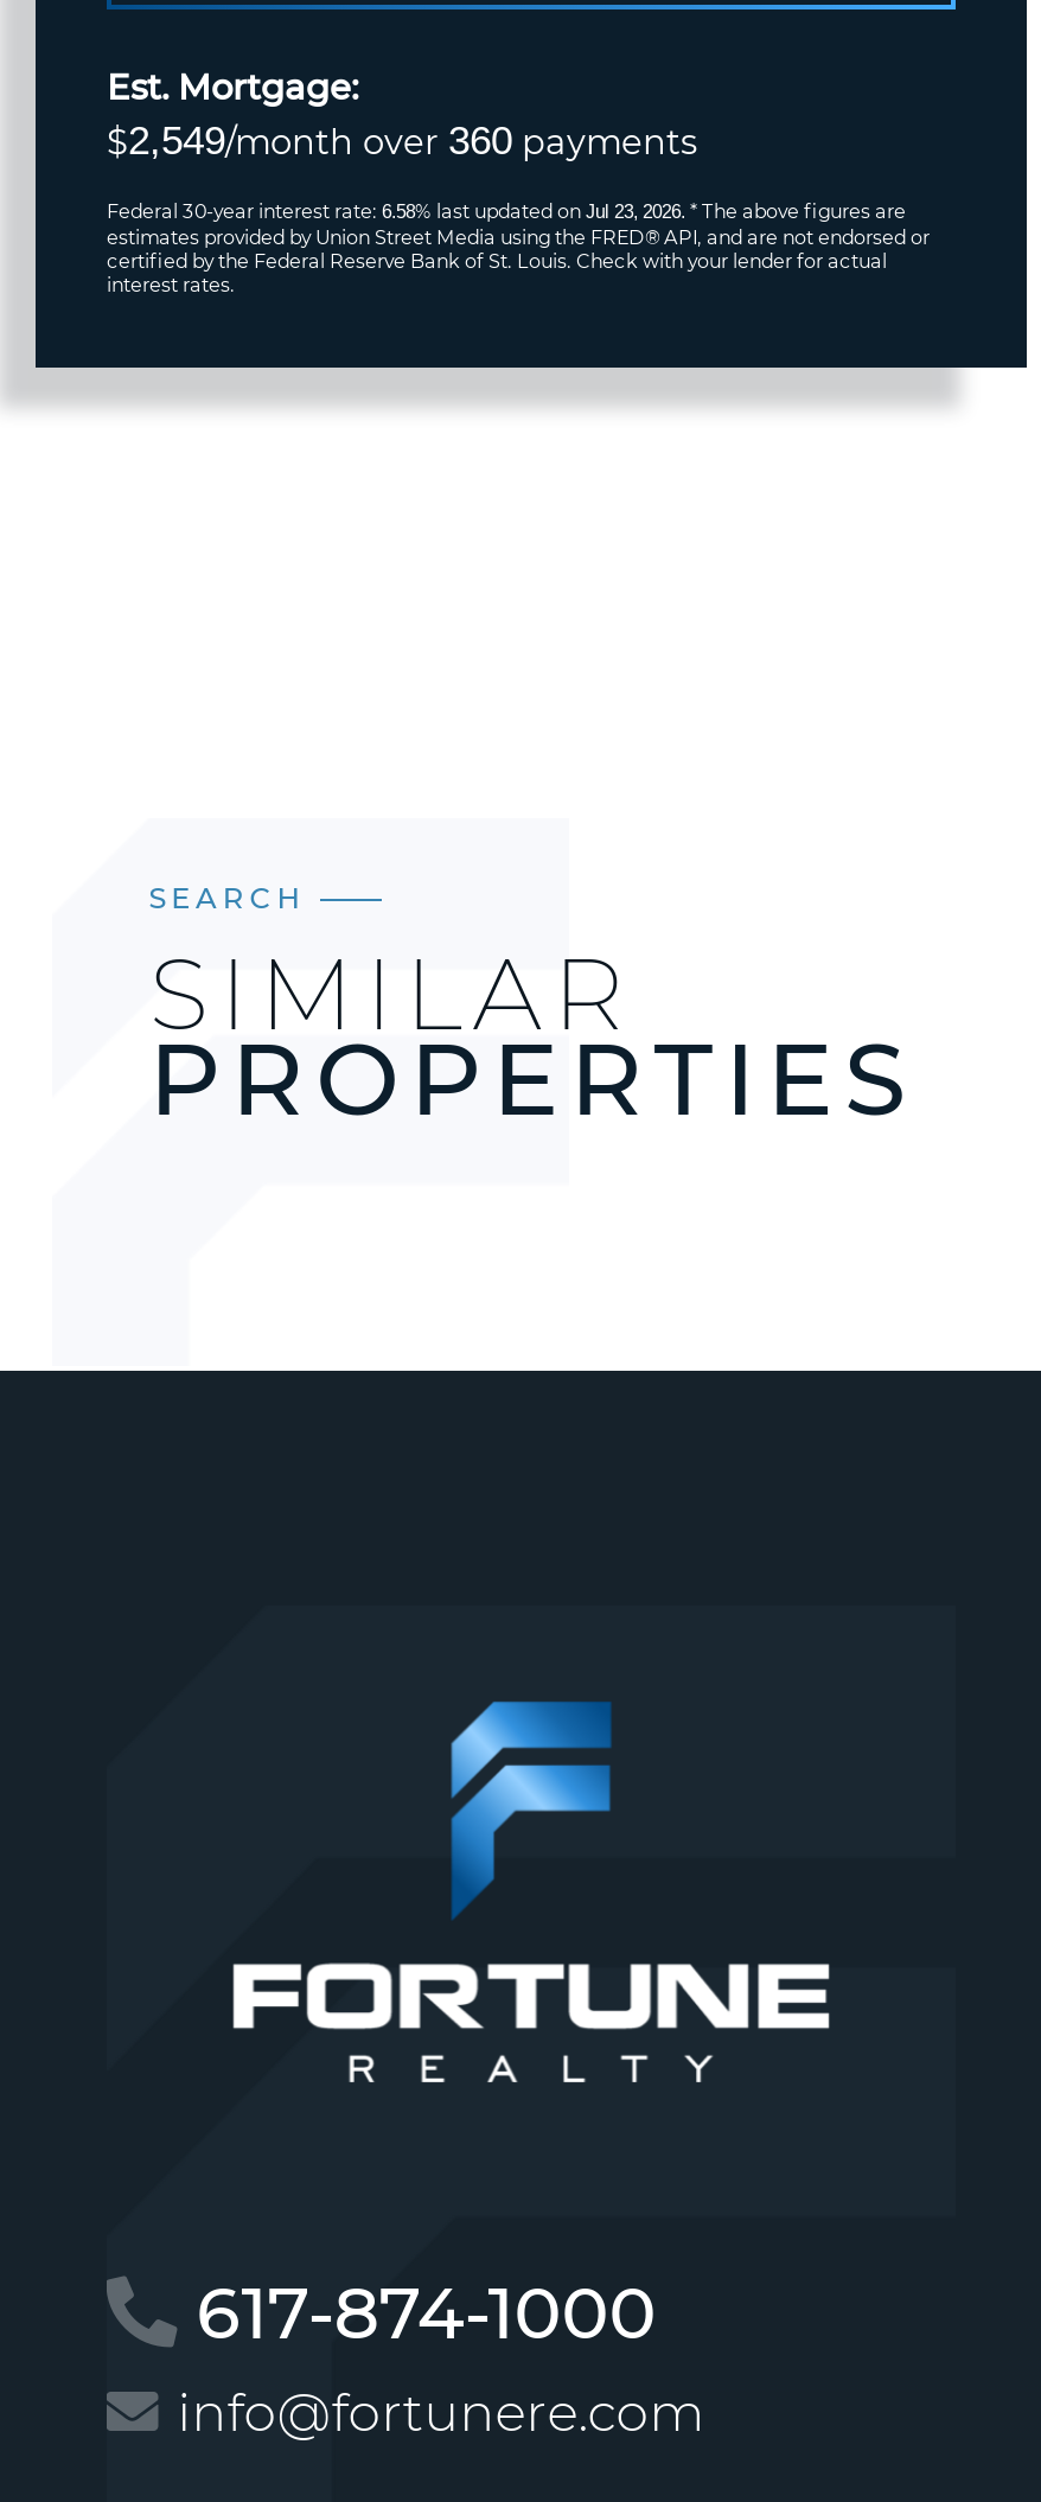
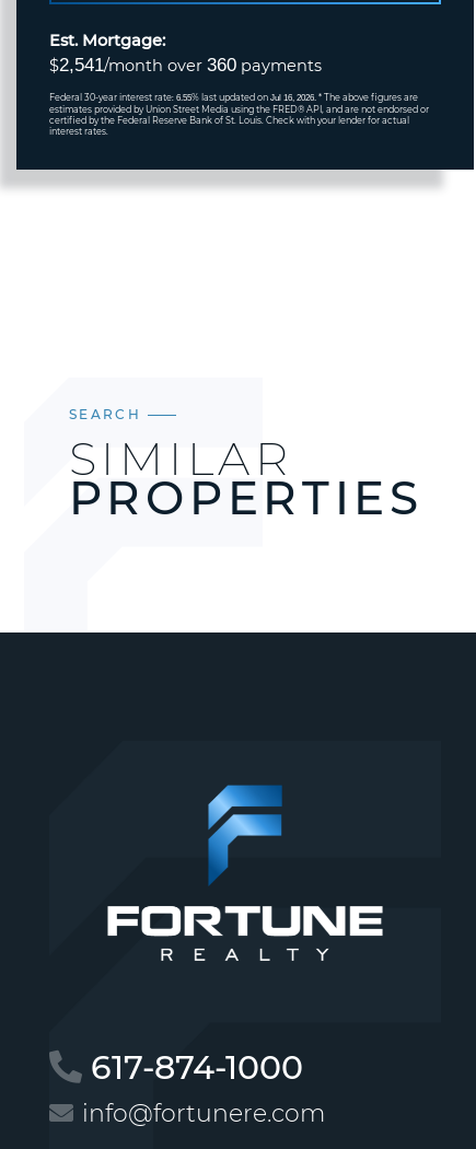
[107,119,697,164] $2,549/month over 360 payments -> [49,55,322,76] $2,541/month over 360 payments
[107,200,906,223] Federal 30-year interest rate: 6.58% last updated on Jul 23, 2026. * The above figures are -> [49,92,418,103] Federal 30-year interest rate: 6.55% last updated on Jul 16, 2026. * The above figures are

